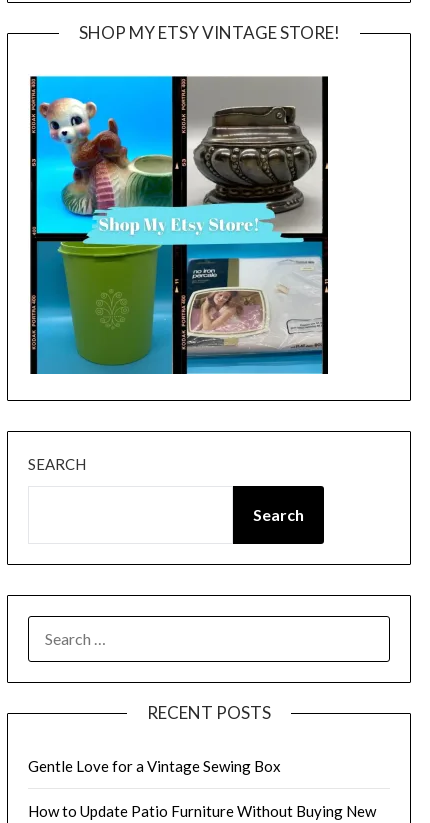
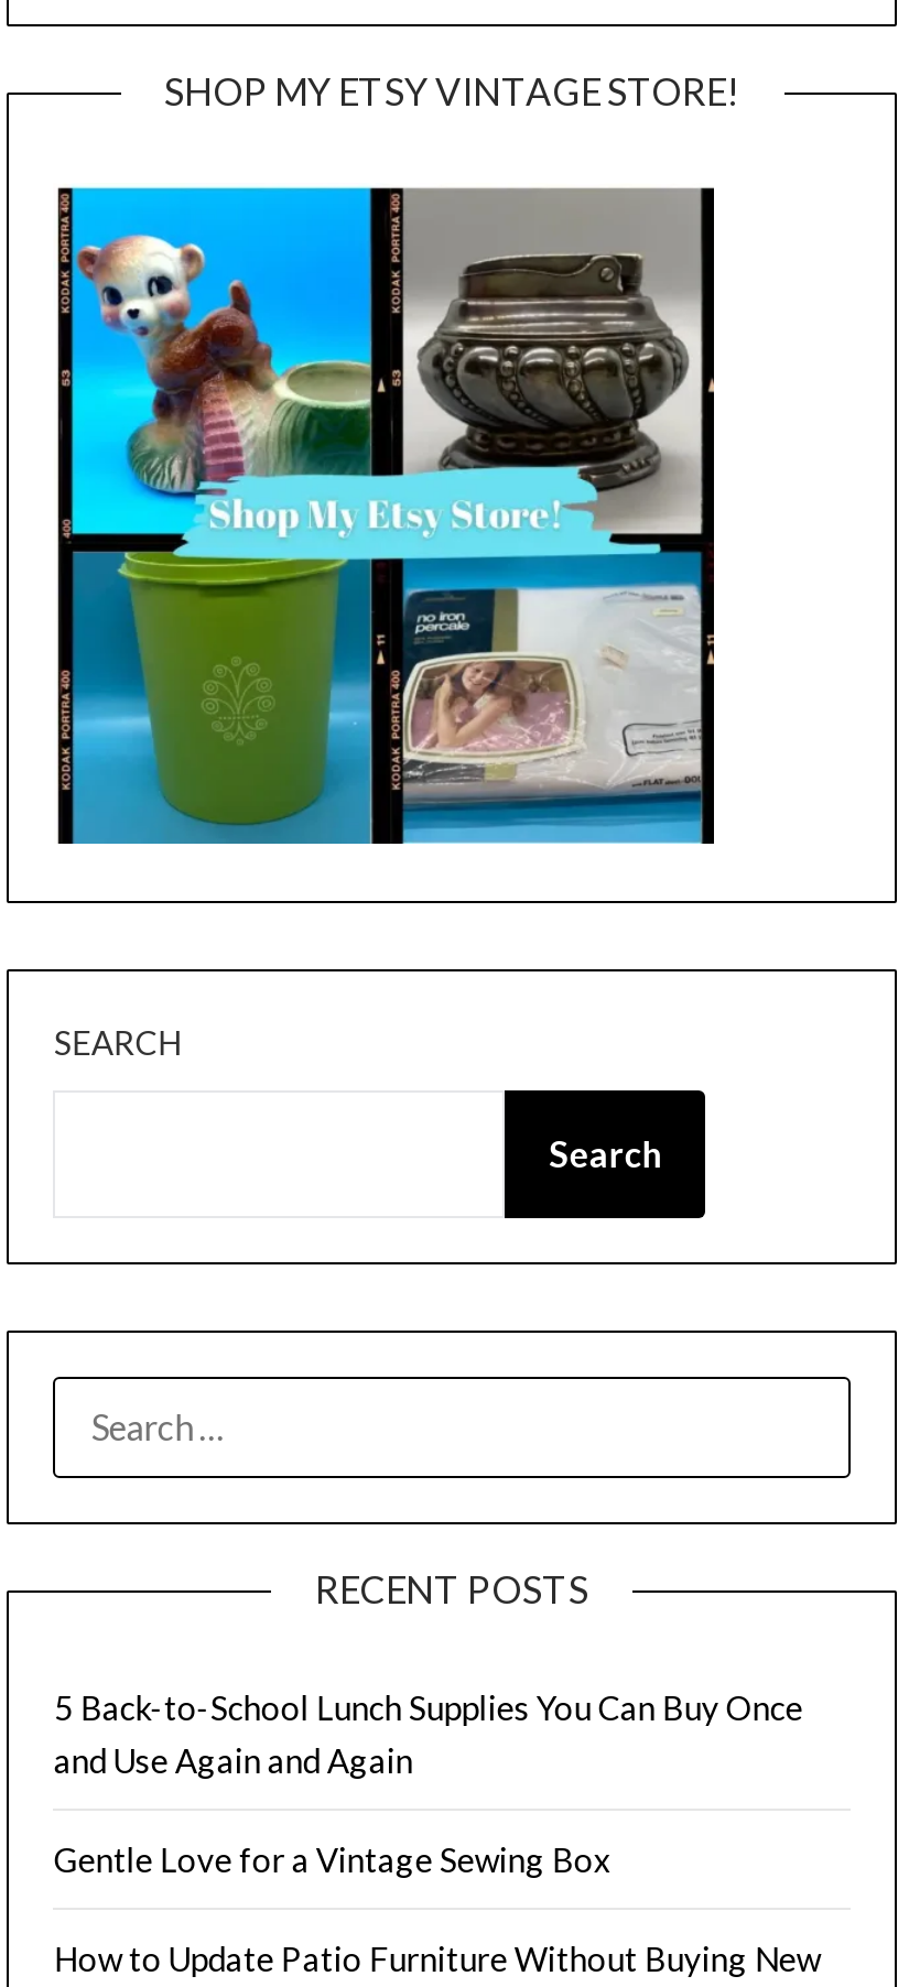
none -> [54,1689,803,1781] 5 Back-to-School Lunch Supplies You Can Buy Once | and Use Again and Again

